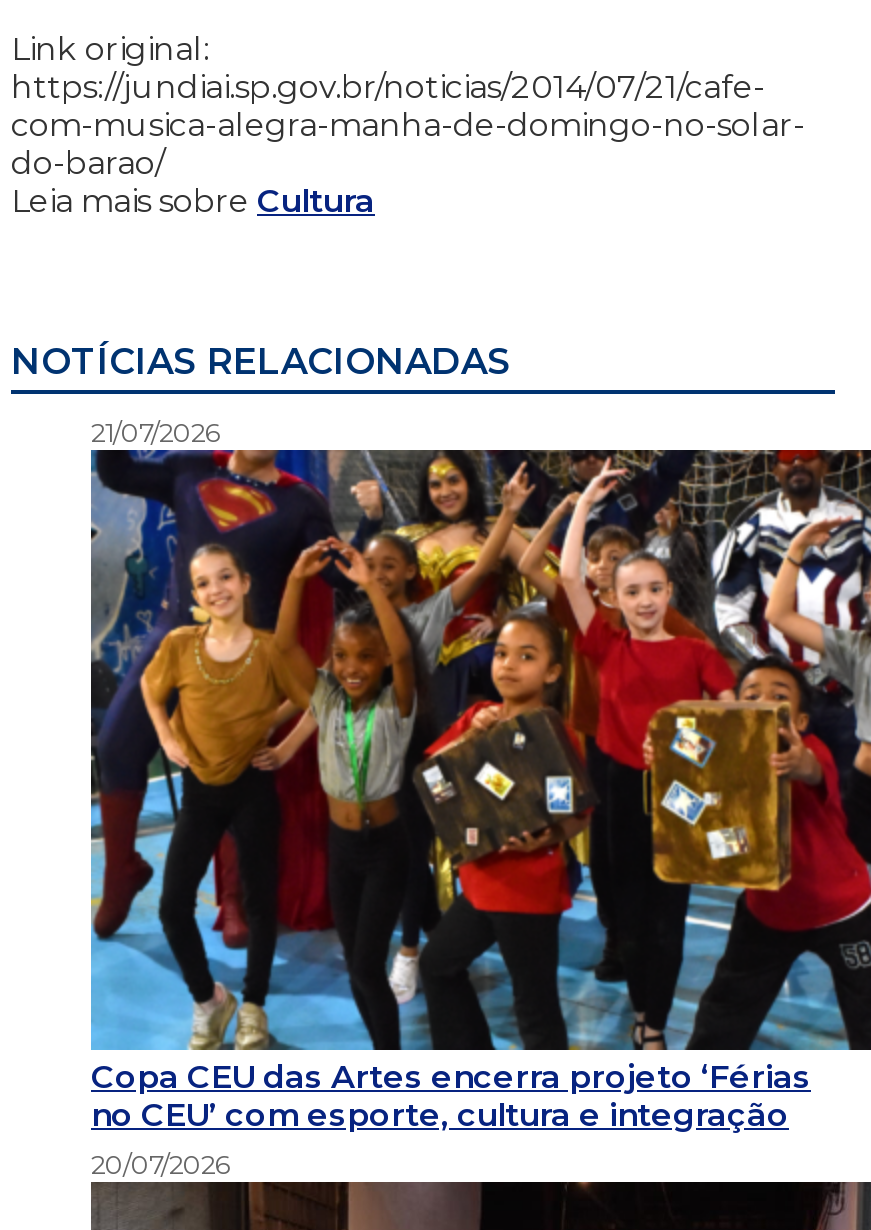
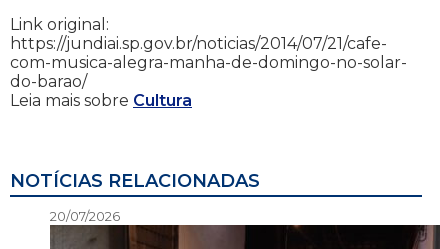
[89,416,865,1052] [image] | 21/07/2026 -> none
[91,1058,811,1134] Copa CEU das Artes encerra projeto ‘Férias | no CEU’ com esporte, cultura e integração -> none

